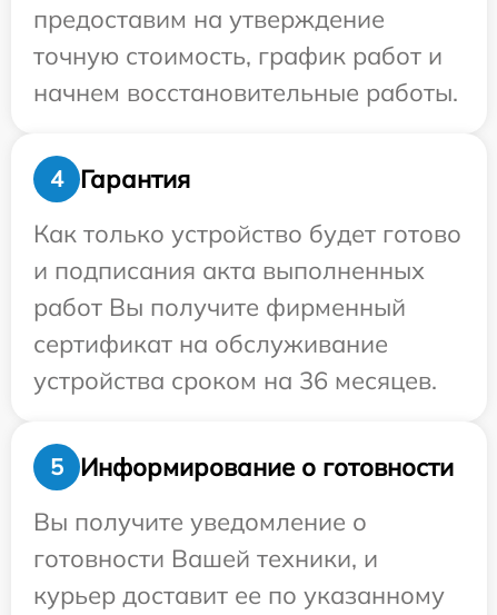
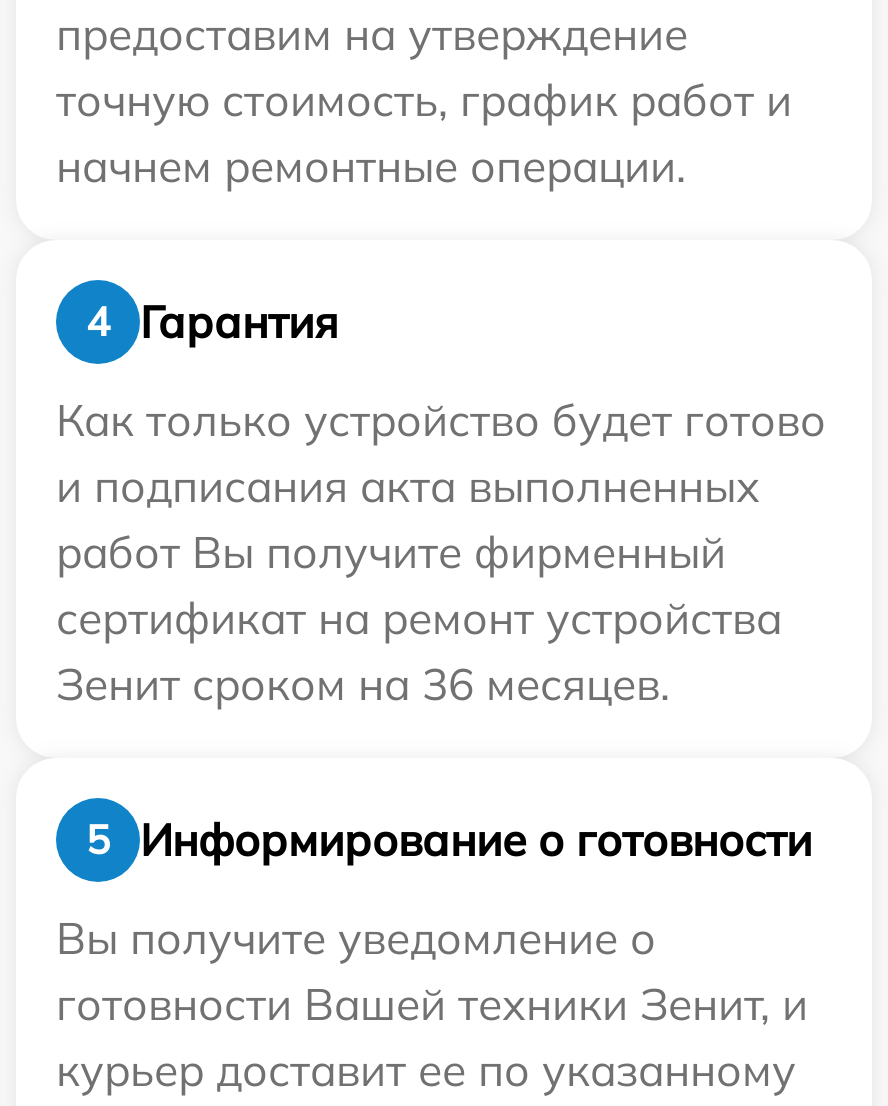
[33,77,458,108] начнем восстановительные работы. -> [56,138,686,194] начнем ремонтные операции.
[33,328,437,396] сертификат на обслуживание | устройства сроком на 36 месяцев. -> [56,590,782,712] сертификат на ремонт устройства | Зенит сроком на 36 месяцев.
[33,543,378,574] готовности Вашей техники, и -> [56,976,808,1032] готовности Вашей техники Зенит, и

